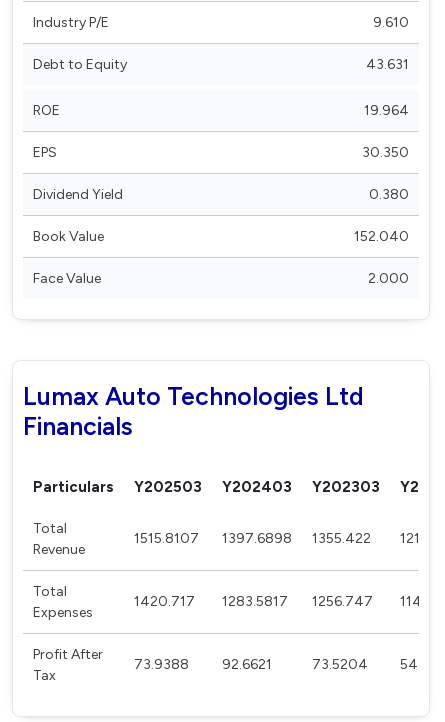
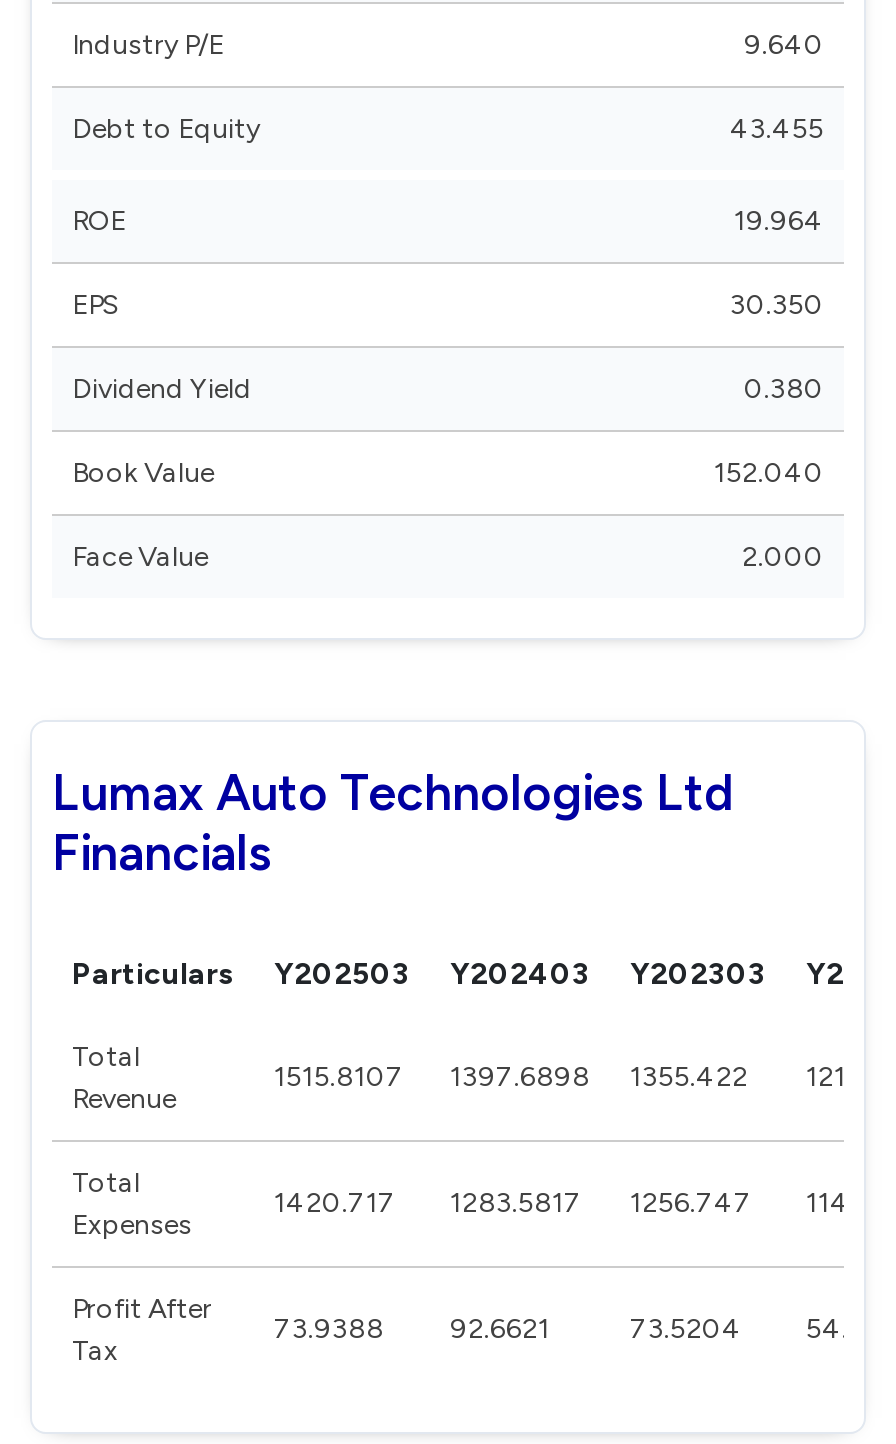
[373,14,409,31] 9.610 -> [744,28,824,62] 9.640
[366,56,409,73] 43.631 -> [730,112,824,146] 43.455

